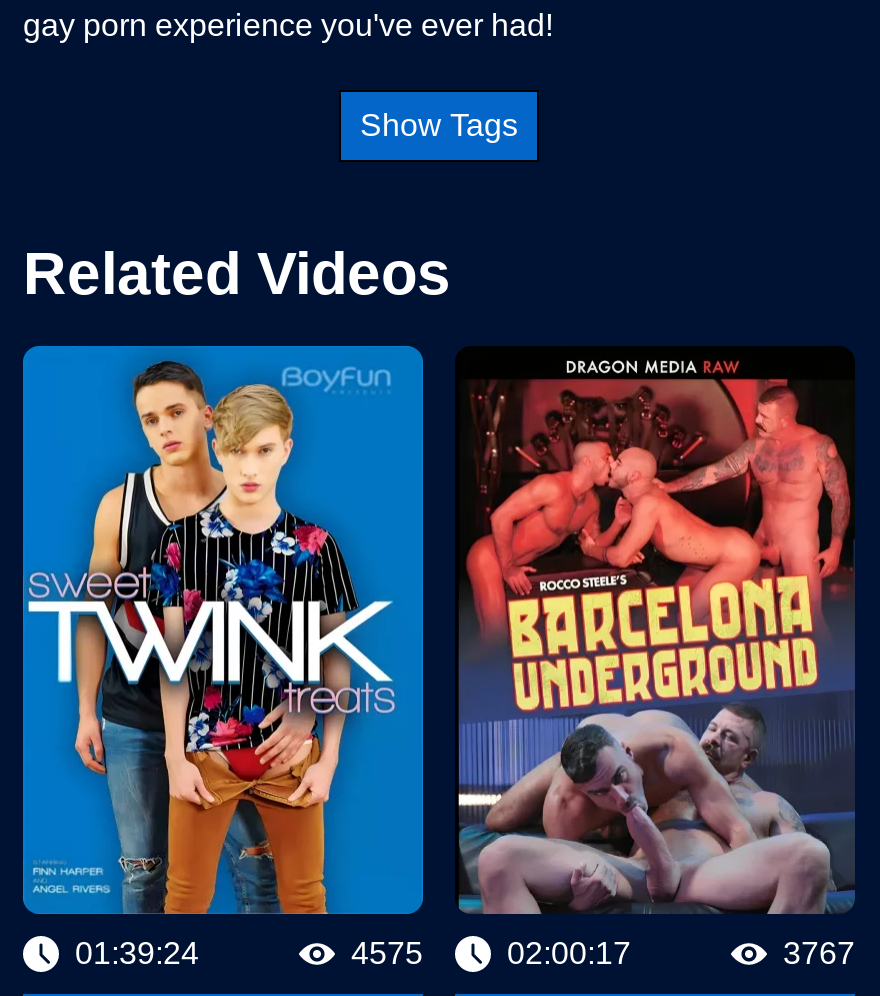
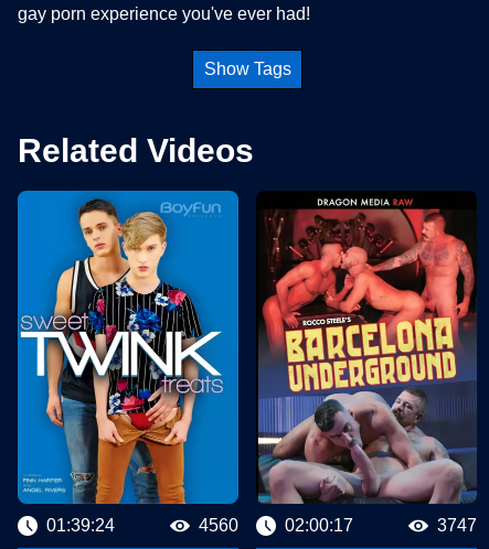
[351,935,423,969] 4575 -> [199,515,238,534] 4560
[783,935,855,969] 3767 -> [437,515,477,534] 3747

